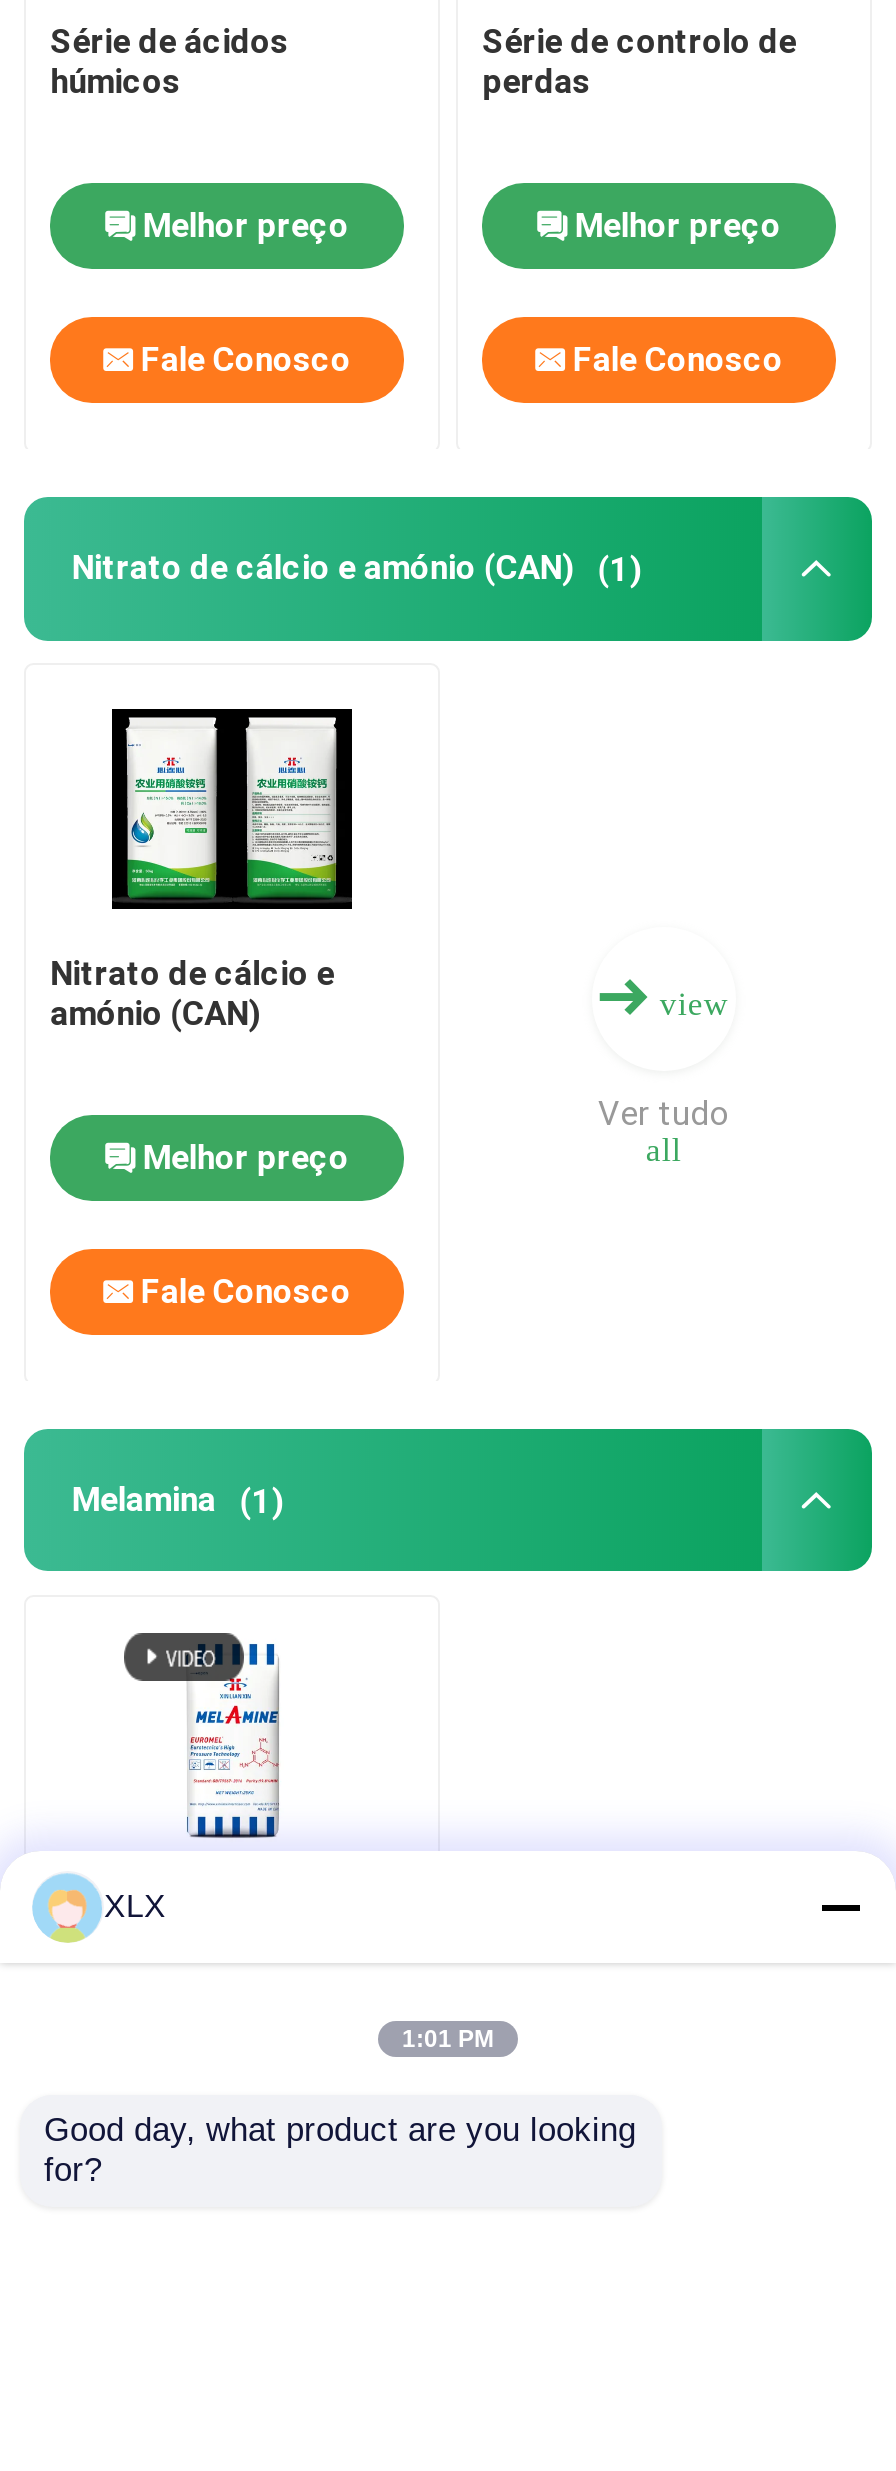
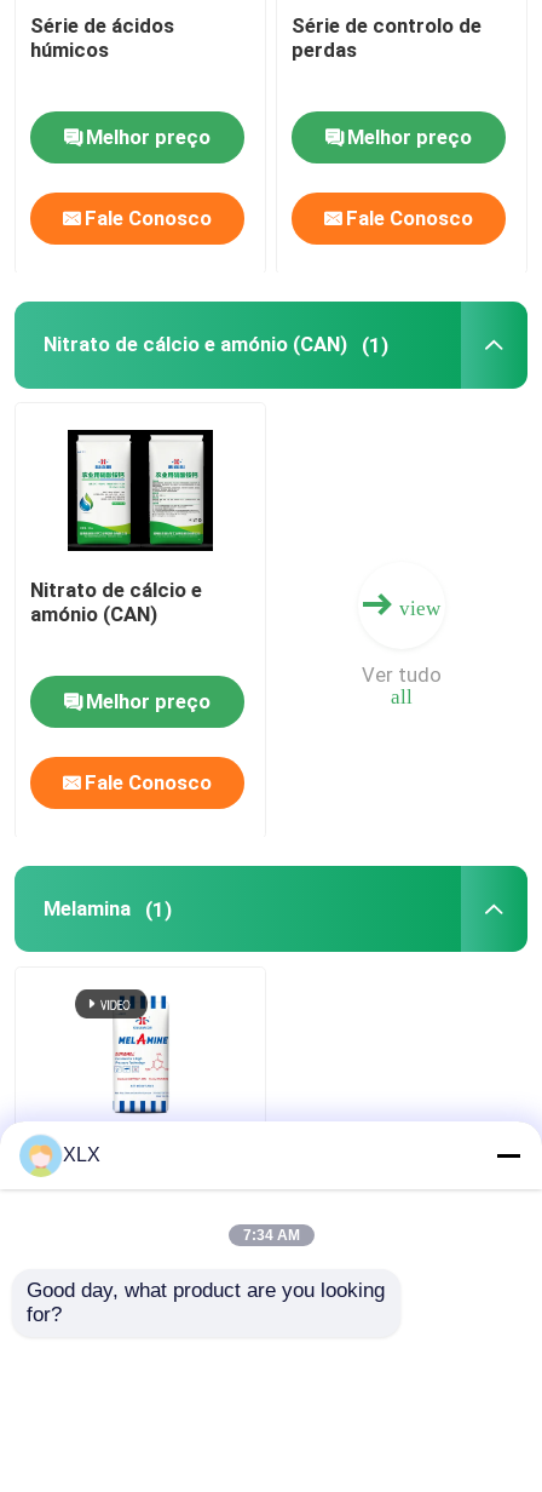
[402,2025,494,2053] 1:01 PM -> [243,1227,299,1244] 7:34 AM

